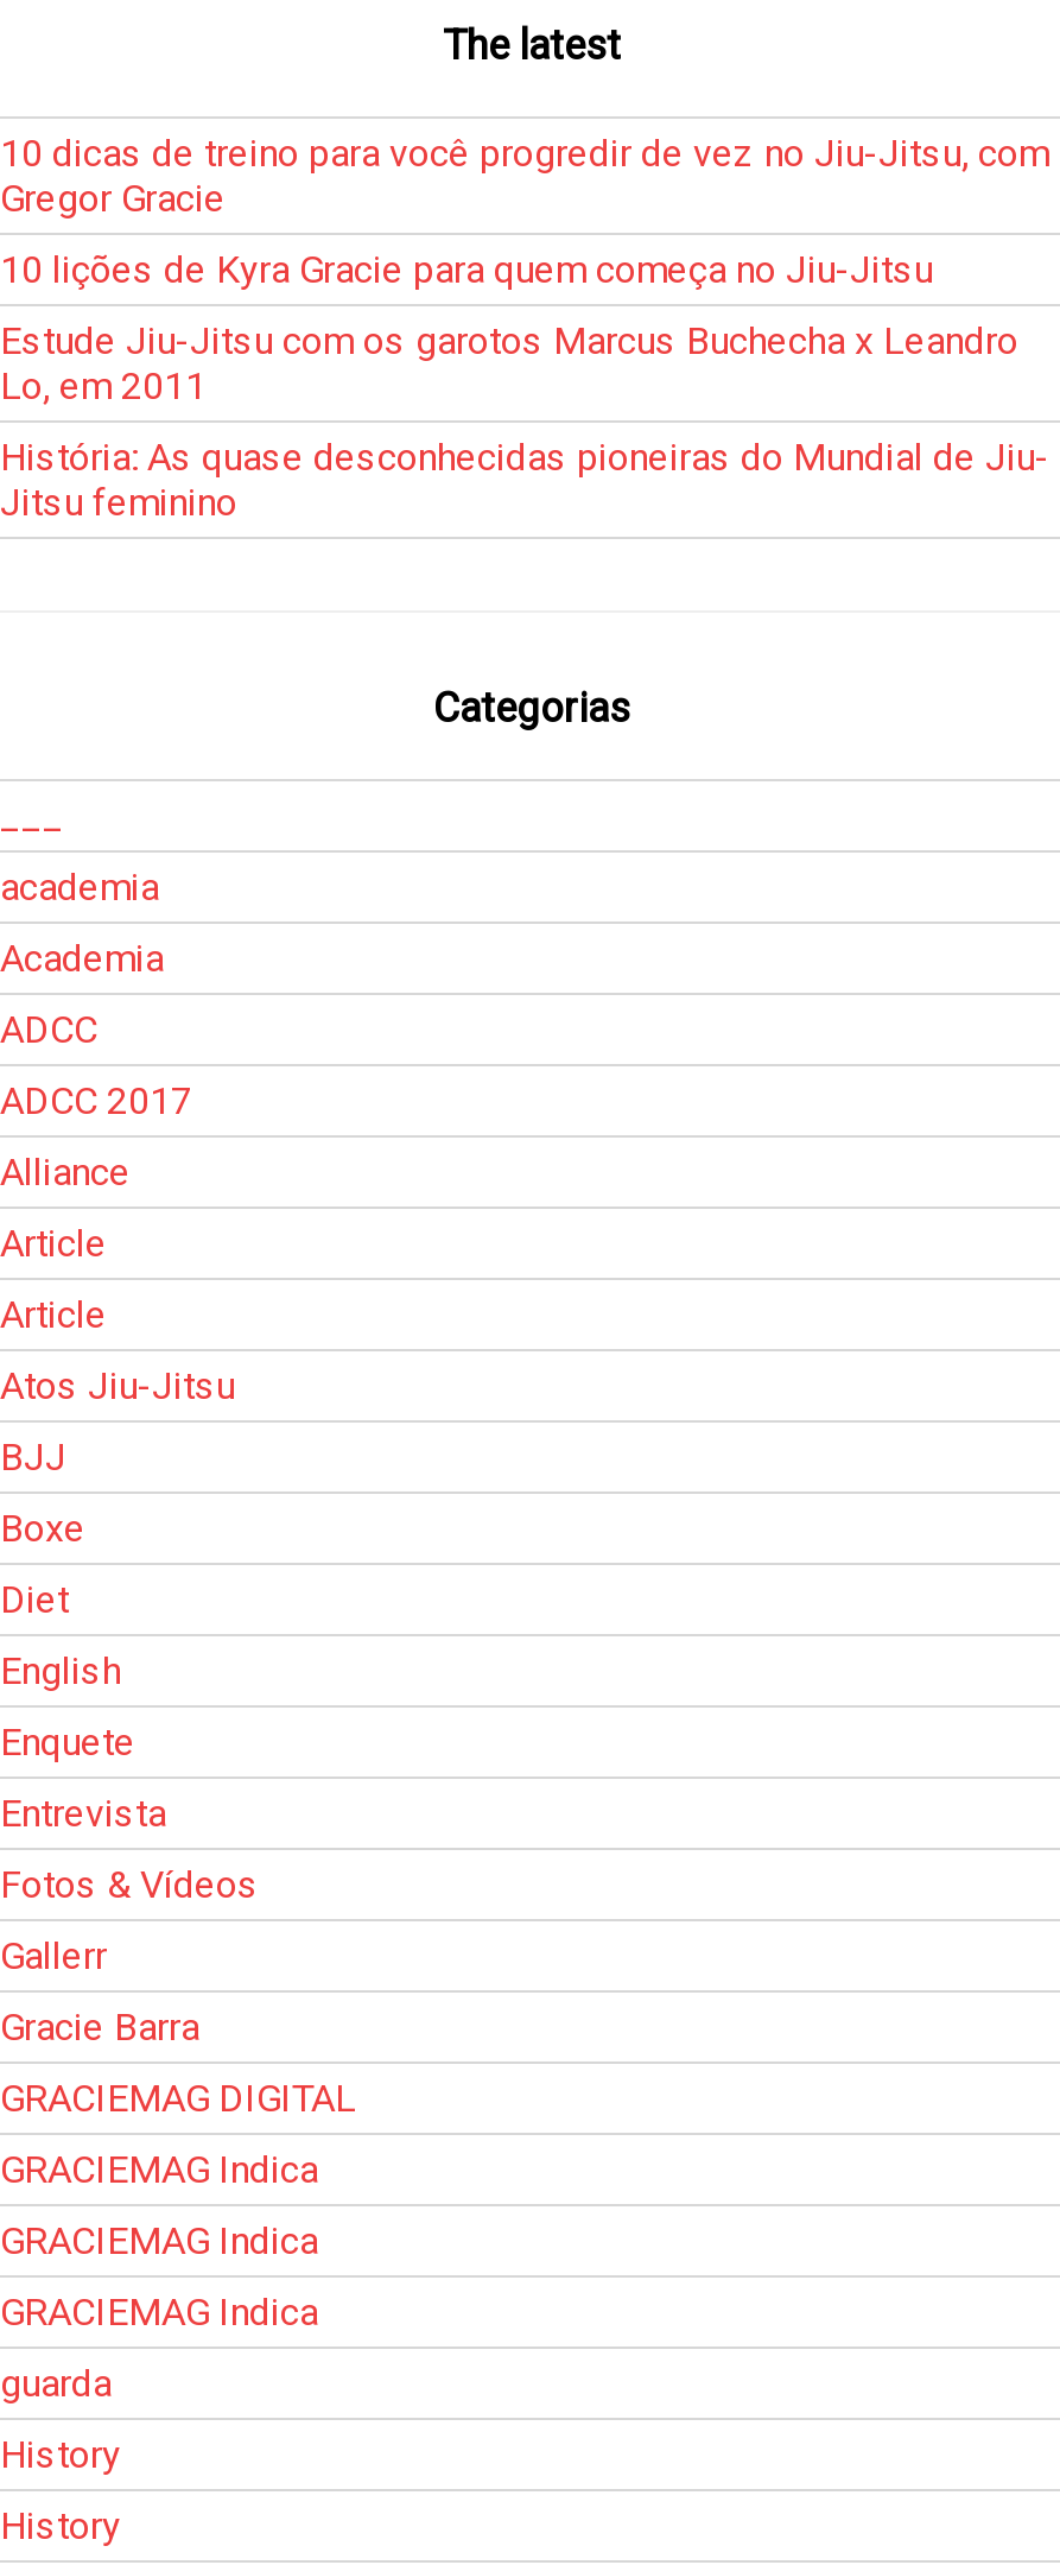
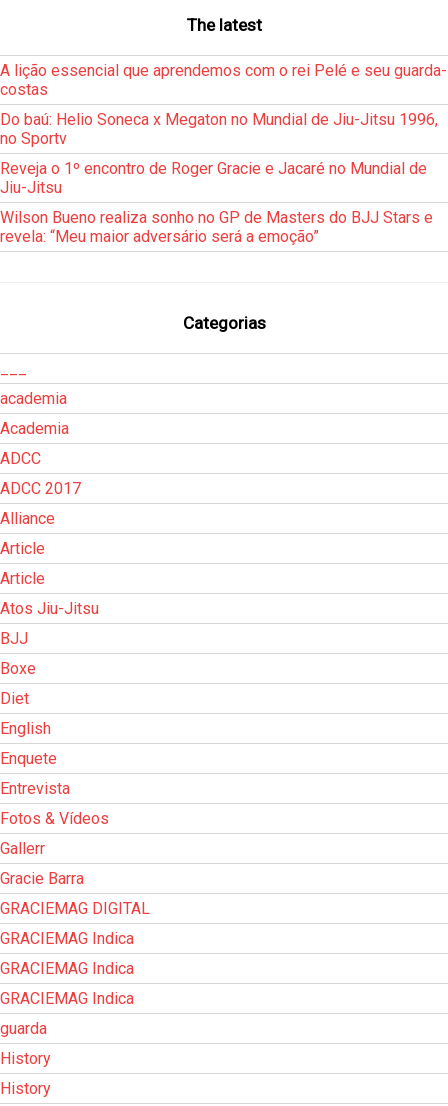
[0,131,1049,221] 10 dicas de treino para você progredir de vez no Jiu-Jitsu, com | Gregor Gracie -> [0,61,447,99] A lição essencial que aprendemos com o rei Pelé e seu guarda- | costas
[0,247,933,292] 10 lições de Kyra Gracie para quem começa no Jiu-Jitsu -> [0,110,438,148] Do baú: Helio Soneca x Megaton no Mundial de Jiu-Jitsu 1996, | no Sportv
[0,318,1018,408] Estude Jiu-Jitsu com os garotos Marcus Buchecha x Leandro | Lo, em 2011 -> [0,159,427,197] Reveja o 1º encontro de Roger Gracie e Jacaré no Mundial de | Jiu-Jitsu
[0,435,1049,525] História: As quase desconhecidas pioneiras do Mundial de Jiu- | Jitsu feminino -> [0,208,433,246] Wilson Bueno realiza sonho no GP de Masters do BJJ Stars e | revela: “Meu maior adversário será a emoção”

